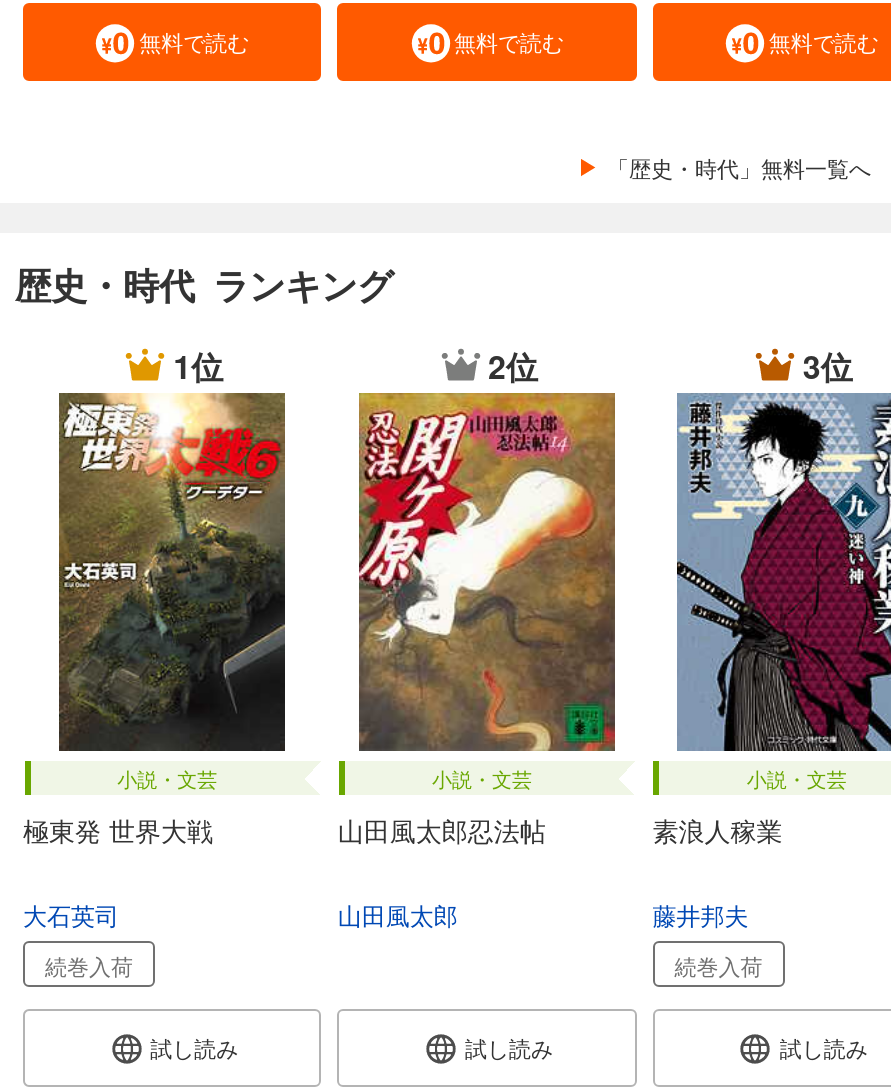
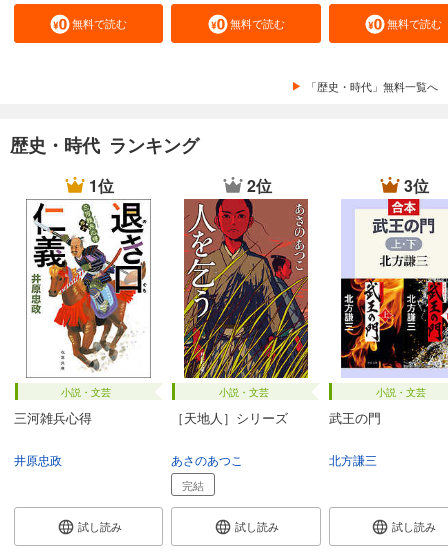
[23,393,287,980] [image] | 極東発 世界大戦 | 大石英司 | 続巻入荷 -> [14,199,151,468] [image] | 三河雑兵心得 | 井原忠政
[338,391,617,930] [image] | 山田風太郎忍法帖 | 山田風太郎 -> [171,198,310,493] [image] | ［天地人］シリーズ | あさのあつこ | 完結
[652,391,885,980] [image] | 素浪人稼業 | 藤井邦夫 | 続巻入荷 -> [329,198,445,468] [image] | 武王の門 | 北方謙三

